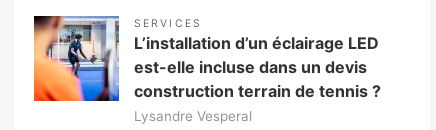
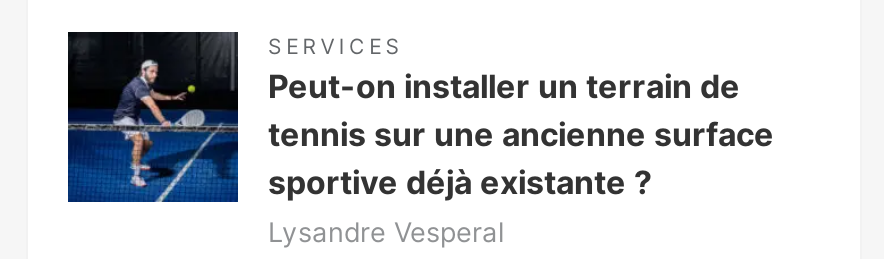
[33,15,381,102] [image] | L’installation d’un éclairage LED | est-elle incluse dans un devis | construction terrain de tennis ? -> [66,31,774,205] [image] | Peut-on installer un terrain de | tennis sur une ancienne surface | sportive déjà existante ?

